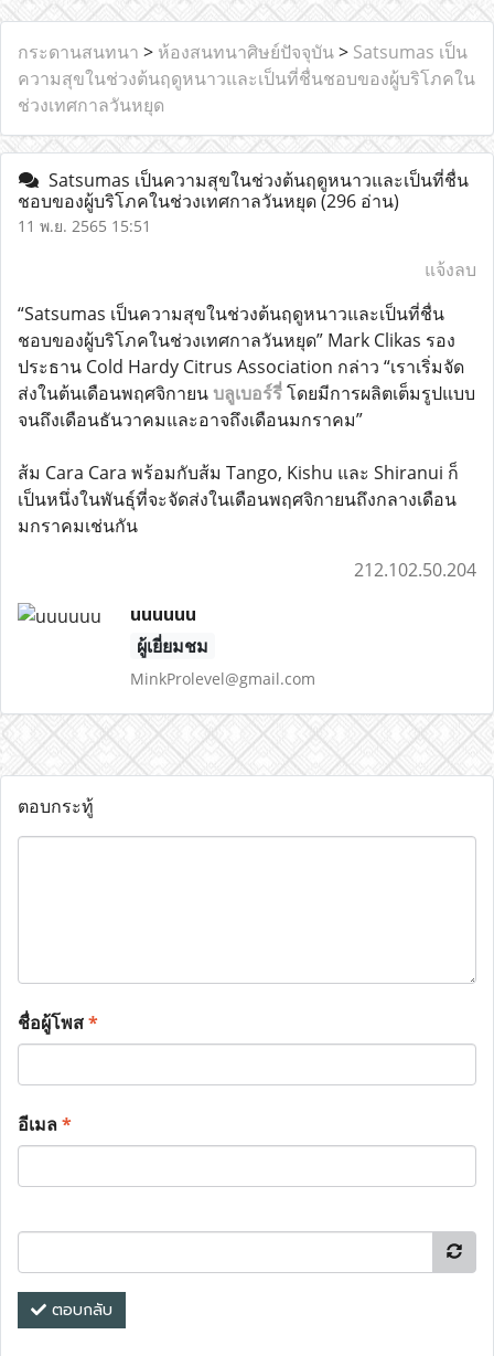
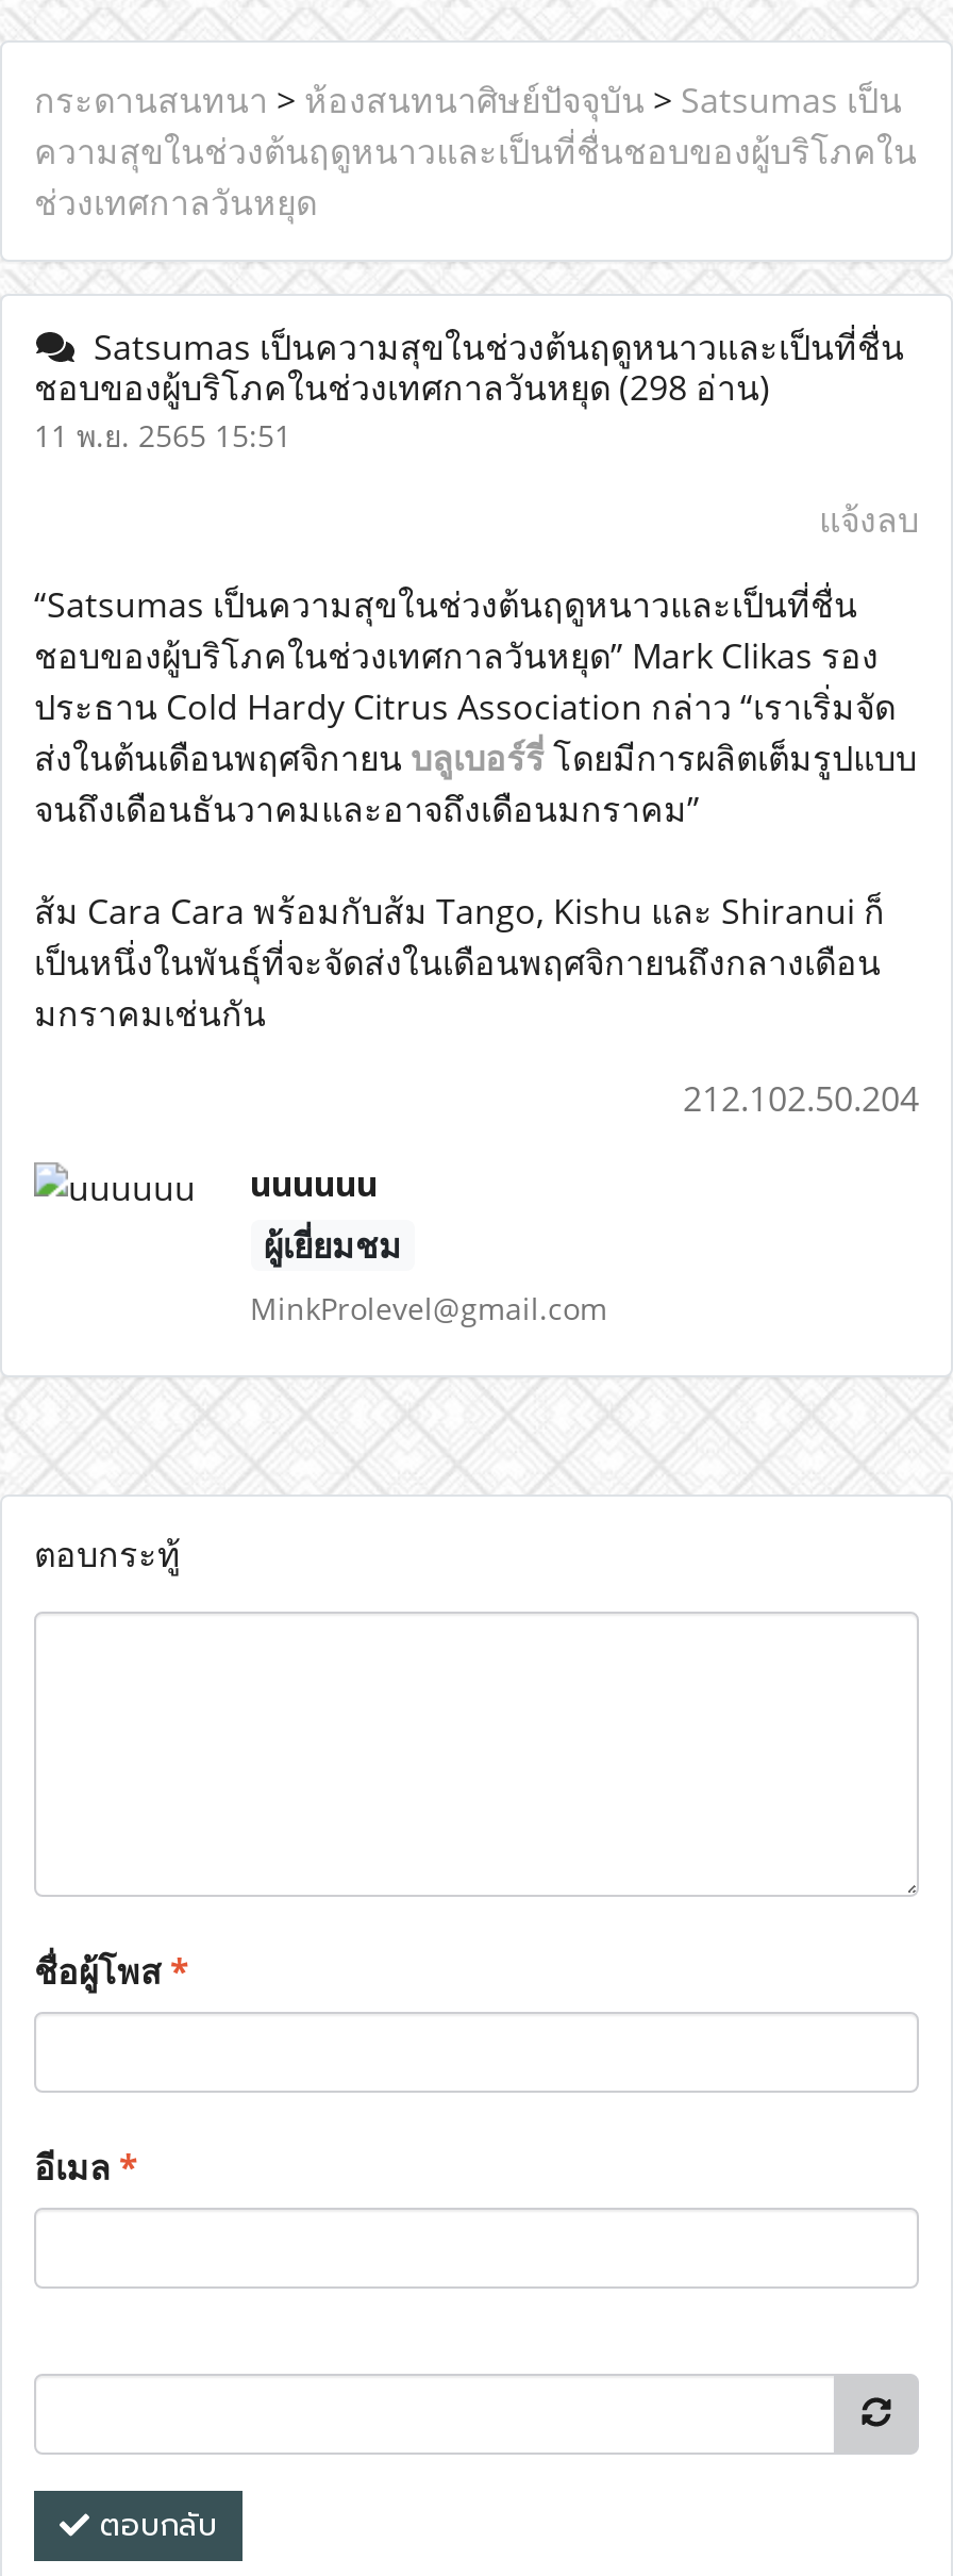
[18,189,399,213] ชอบของผู้บริโภคในช่วงเทศกาลวันหยุด(296 อ่าน) -> [34,364,770,411] ชอบของผู้บริโภคในช่วงเทศกาลวันหยุด(298 อ่าน)

